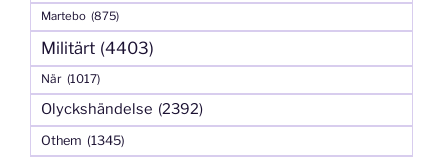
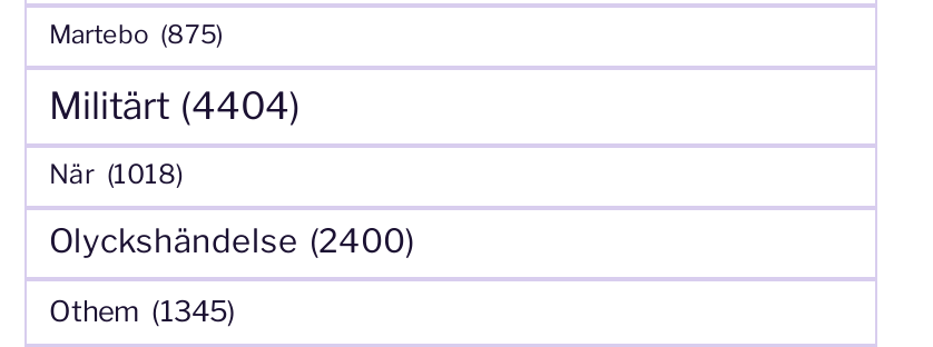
[41,38,154,58] Militärt (4403) -> [49,83,301,127] Militärt (4404)
[41,72,100,86] När (1017) -> [49,158,183,190] När (1018)
[41,100,203,118] Olyckshändelse (2392) -> [49,221,414,261] Olyckshändelse (2400)

